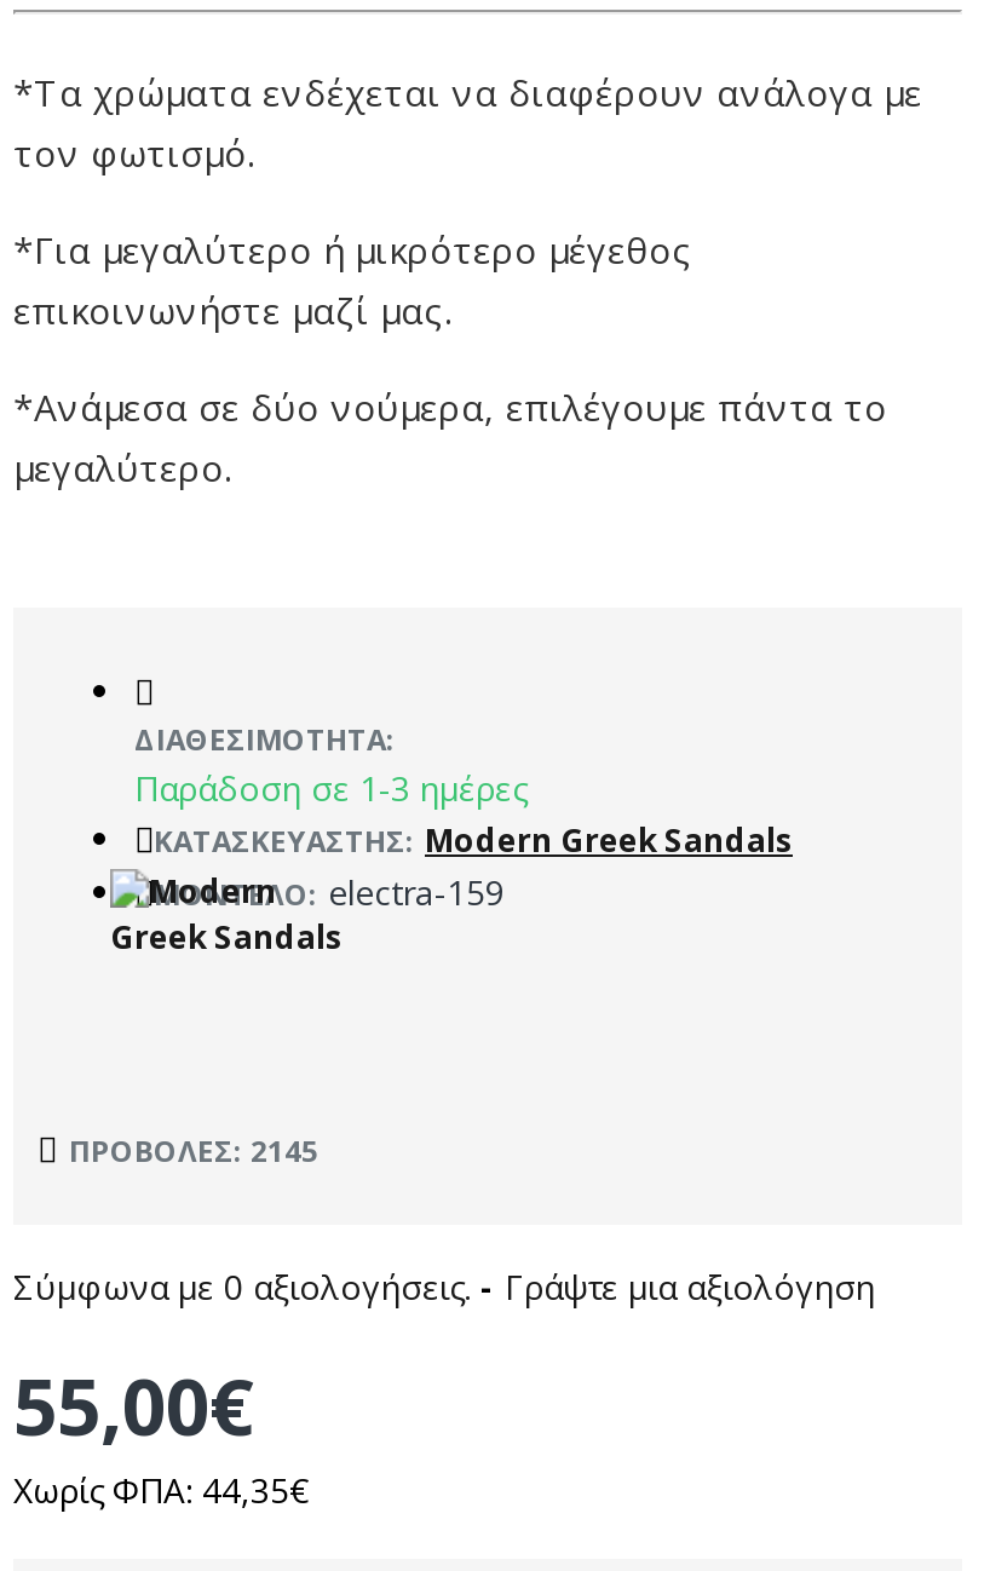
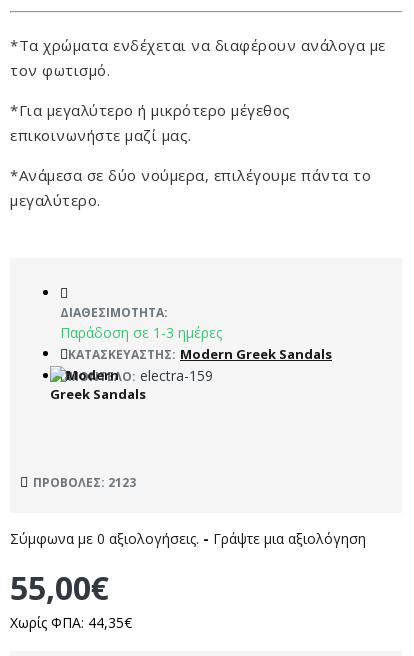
[69,1130,318,1172] ΠΡΟΒΟΛΈΣ: 2145 -> [33,474,136,491] ΠΡΟΒΟΛΈΣ: 2123

